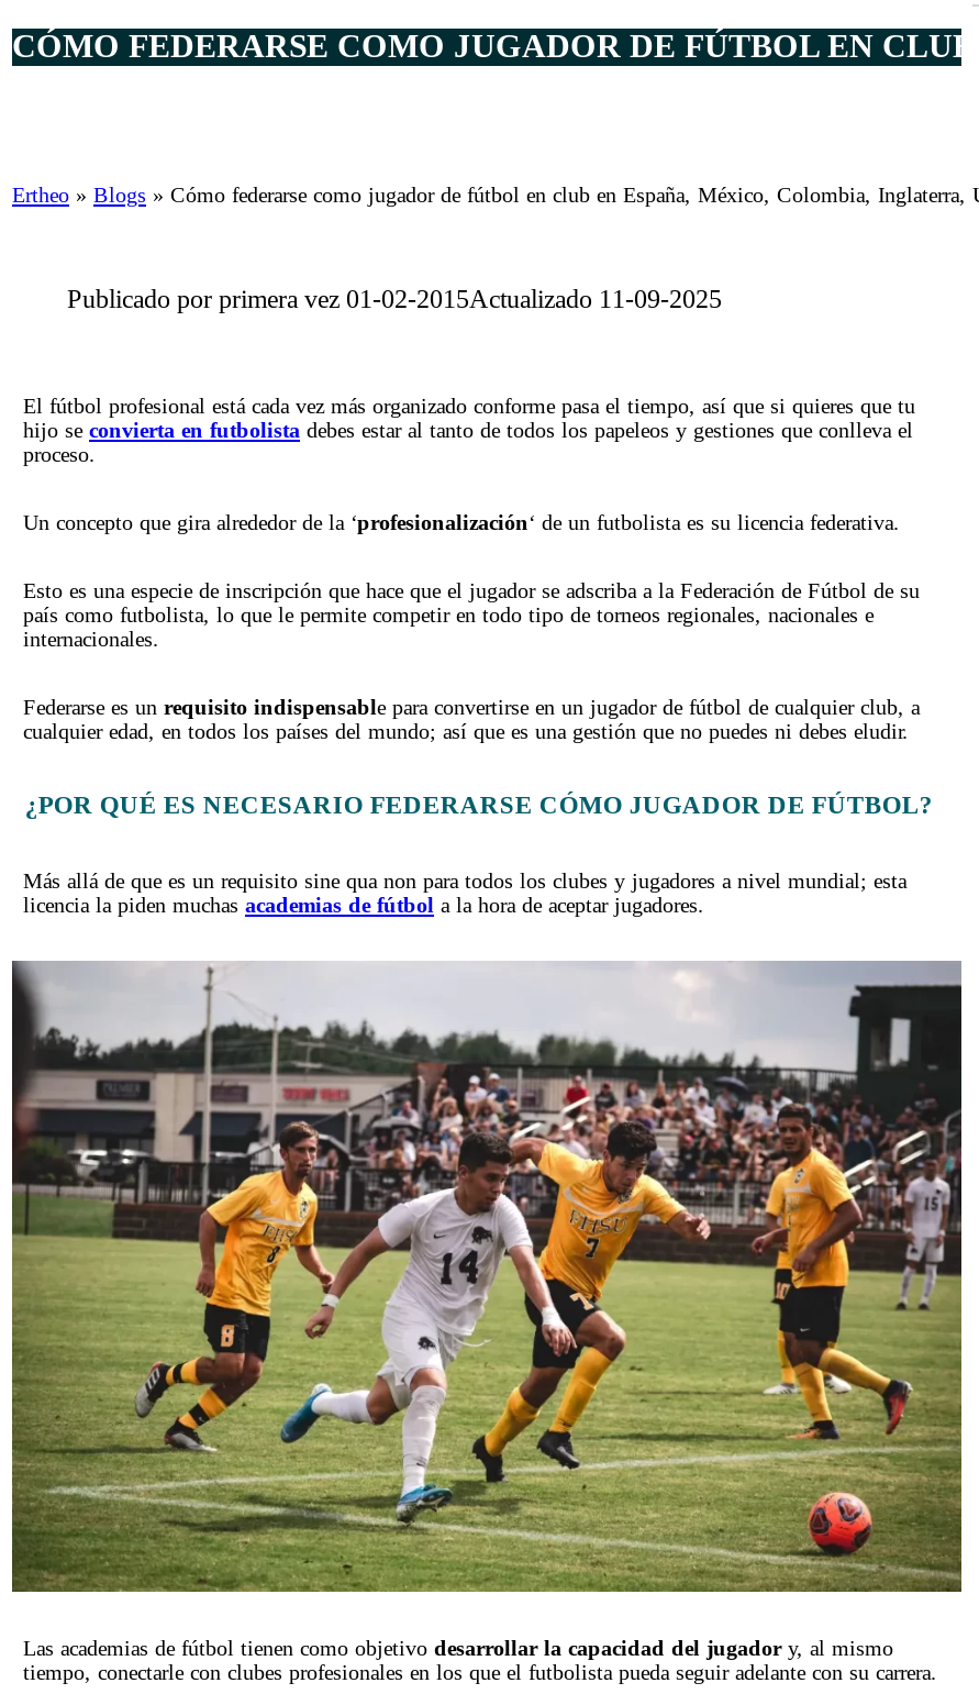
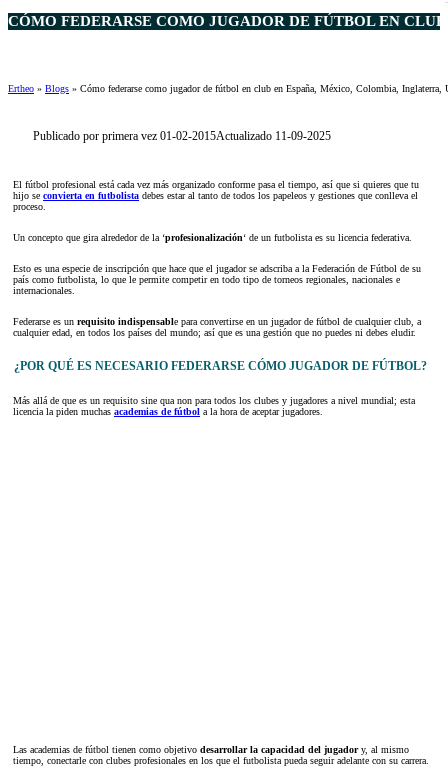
[10,959,964,1594] [image] -> none

